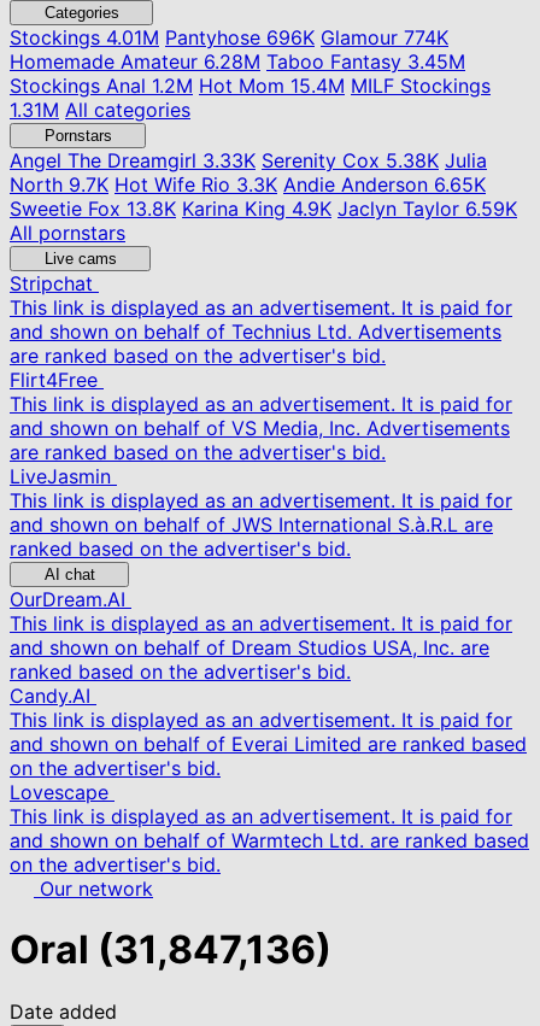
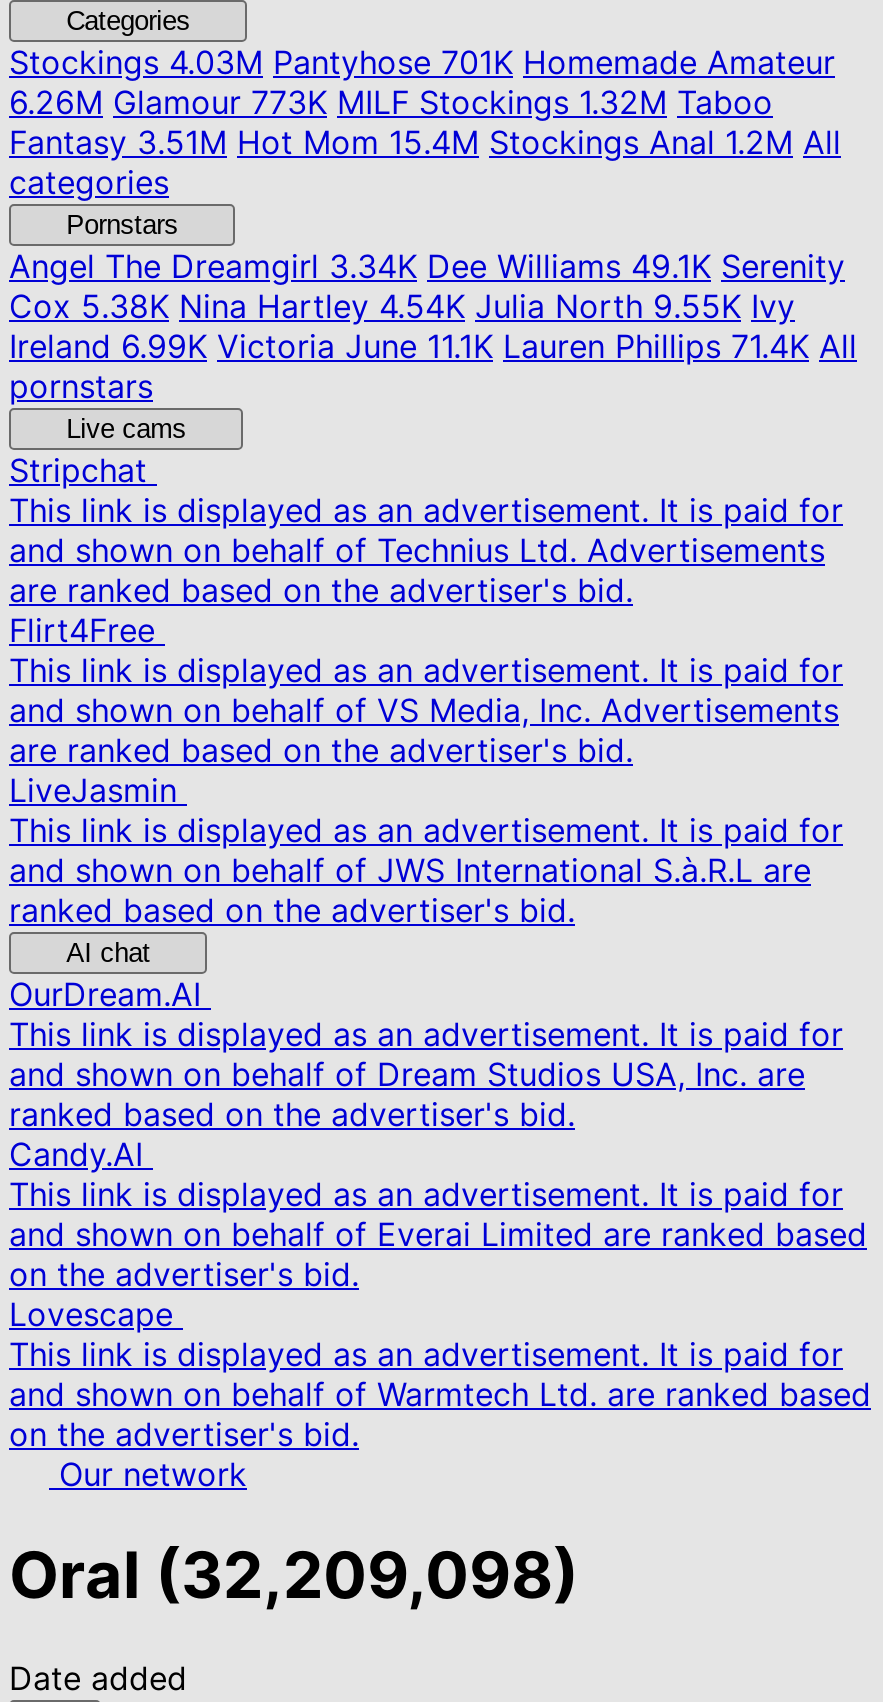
[10,25,491,122] Stockings4.01M Pantyhose 696K Glamour 774K | Homemade Amateur 6.28M Taboo Fantasy 3.45M | Stockings Anal 1.2M Hot Mom 15.4M MILF Stockings | 1.31M All categories -> [9,42,841,202] Stockings4.03M Pantyhose 701K Homemade Amateur | 6.26M Glamour 773K MILF Stockings 1.32M Taboo | Fantasy 3.51M Hot Mom 15.4M Stockings Anal 1.2M All | categories
[10,148,517,245] Angel The Dreamgirl 3.33K Serenity Cox 5.38K Julia | North 9.7K Hot Wife Rio 3.3K Andie Anderson 6.65K | Sweetie Fox 13.8K Karina King 4.9K Jaclyn Taylor 6.59K | All pornstars -> [9,246,857,406] Angel The Dreamgirl 3.34K Dee Williams 49.1K Serenity | Cox 5.38K Nina Hartley 4.54K Julia North 9.55K Ivy | Ireland 6.99K Victoria June 11.1K Lauren Phillips 71.4K All | pornstars
[10,926,331,973] Oral (31,847,136) -> [9,1537,579,1615] Oral (32,209,098)

